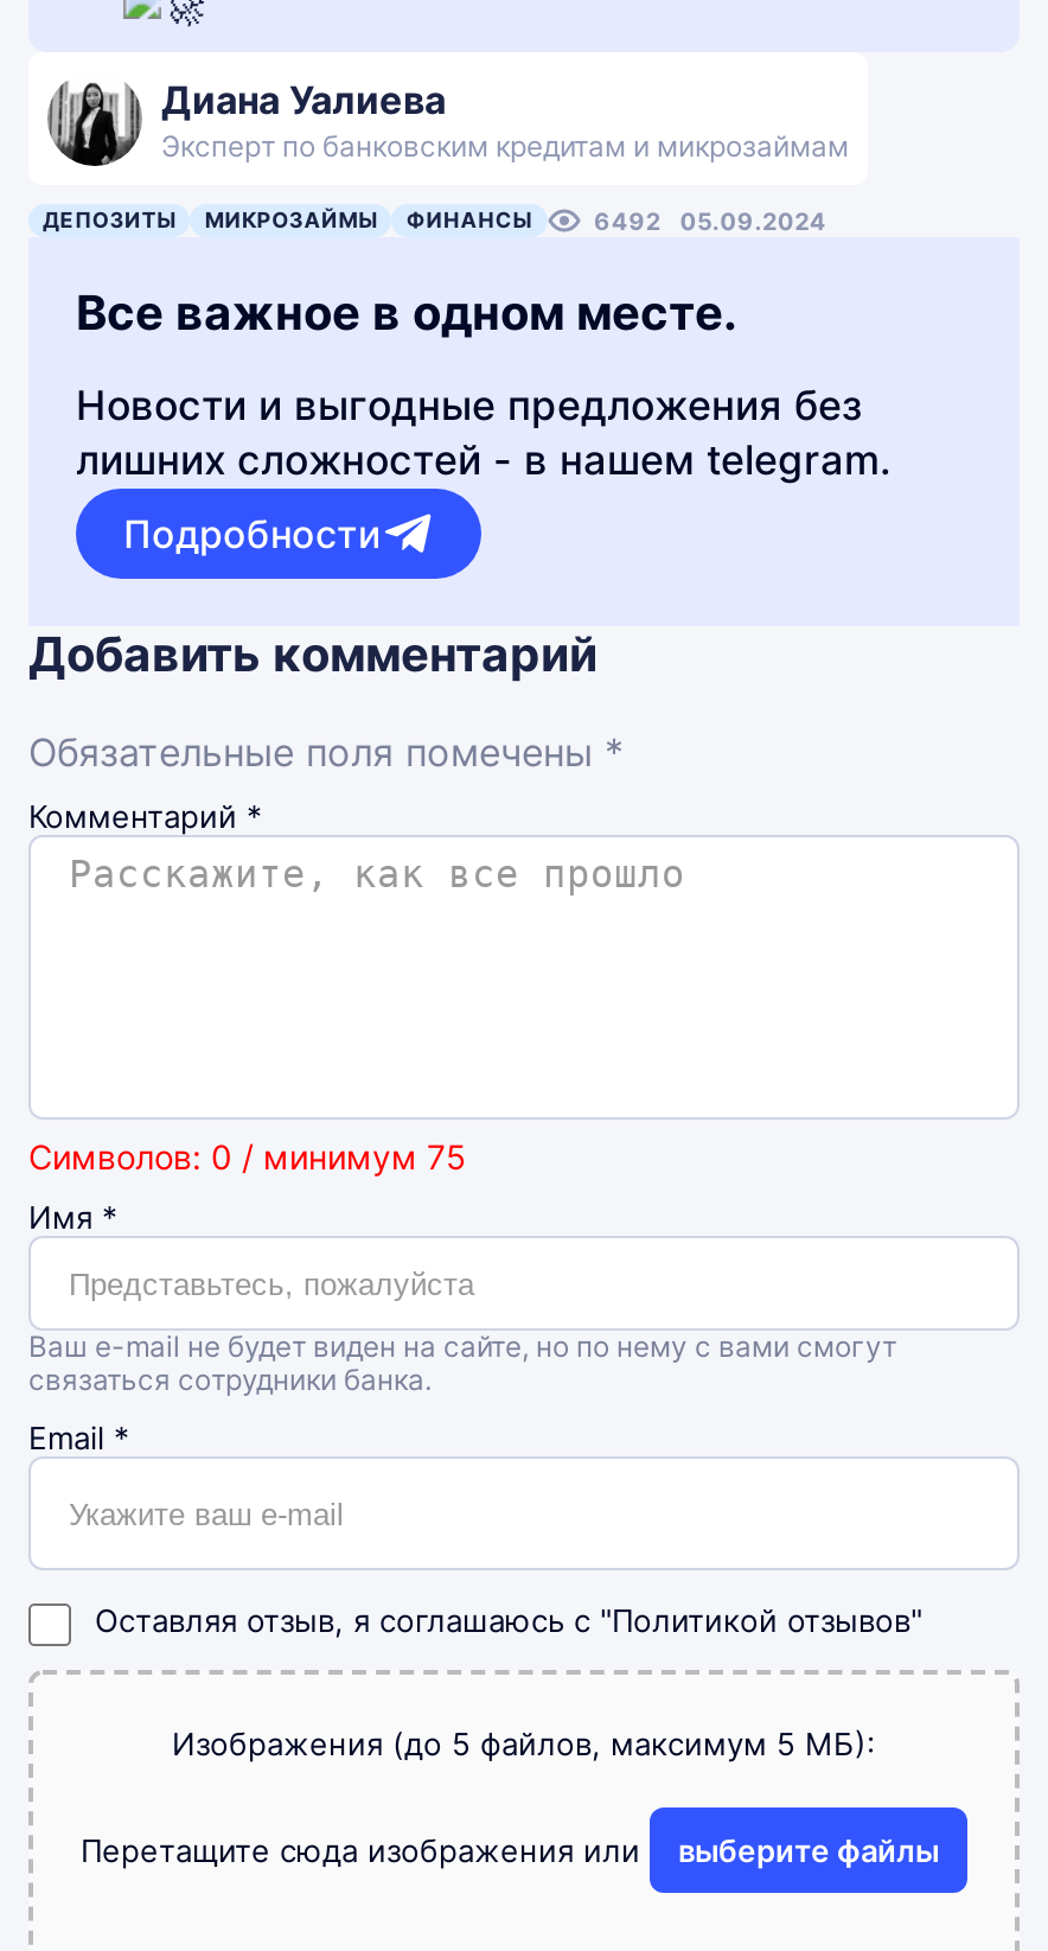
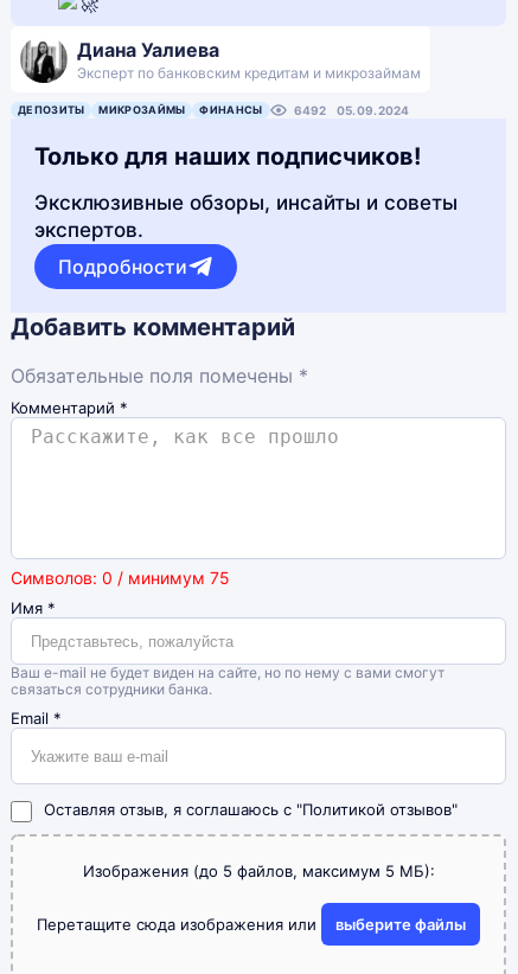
[76,285,737,342] Все важное в одном месте. -> [34,142,421,171] Только для наших подписчиков!
[76,382,892,484] Новости и выгодные предложения без | лишних сложностей - в нашем telegram. -> [34,191,458,242] Эксклюзивные обзоры, инсайты и советы | экспертов.

